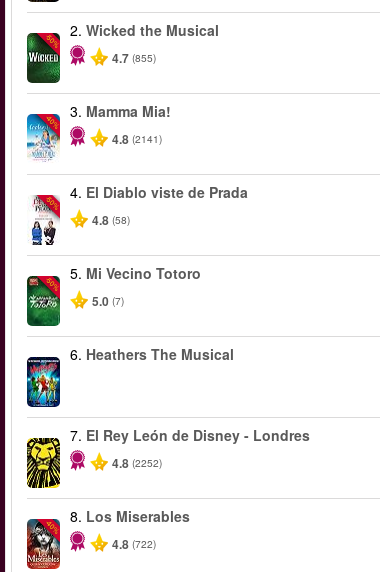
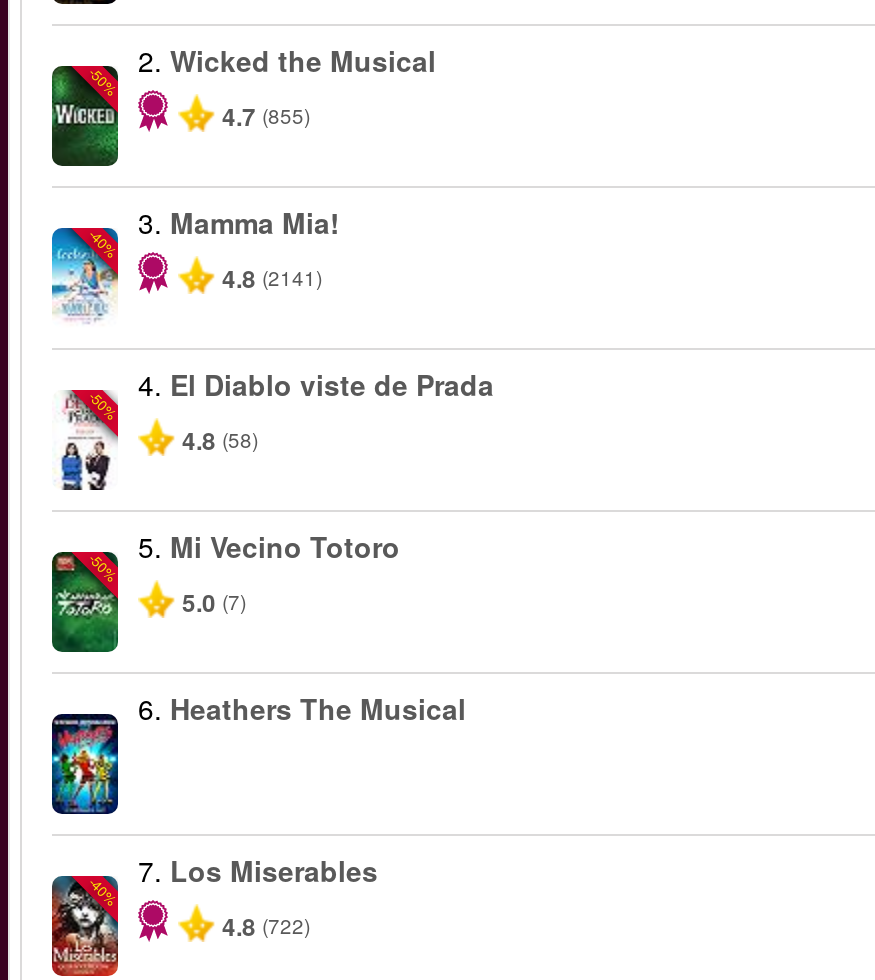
[26,425,310,489] [image] | 7. El Rey León de Disney - Londres | 4.8 (2252) -> none
[70,506,190,526] 8. Los Miserables -> [138,850,378,890] 7. Los Miserables

